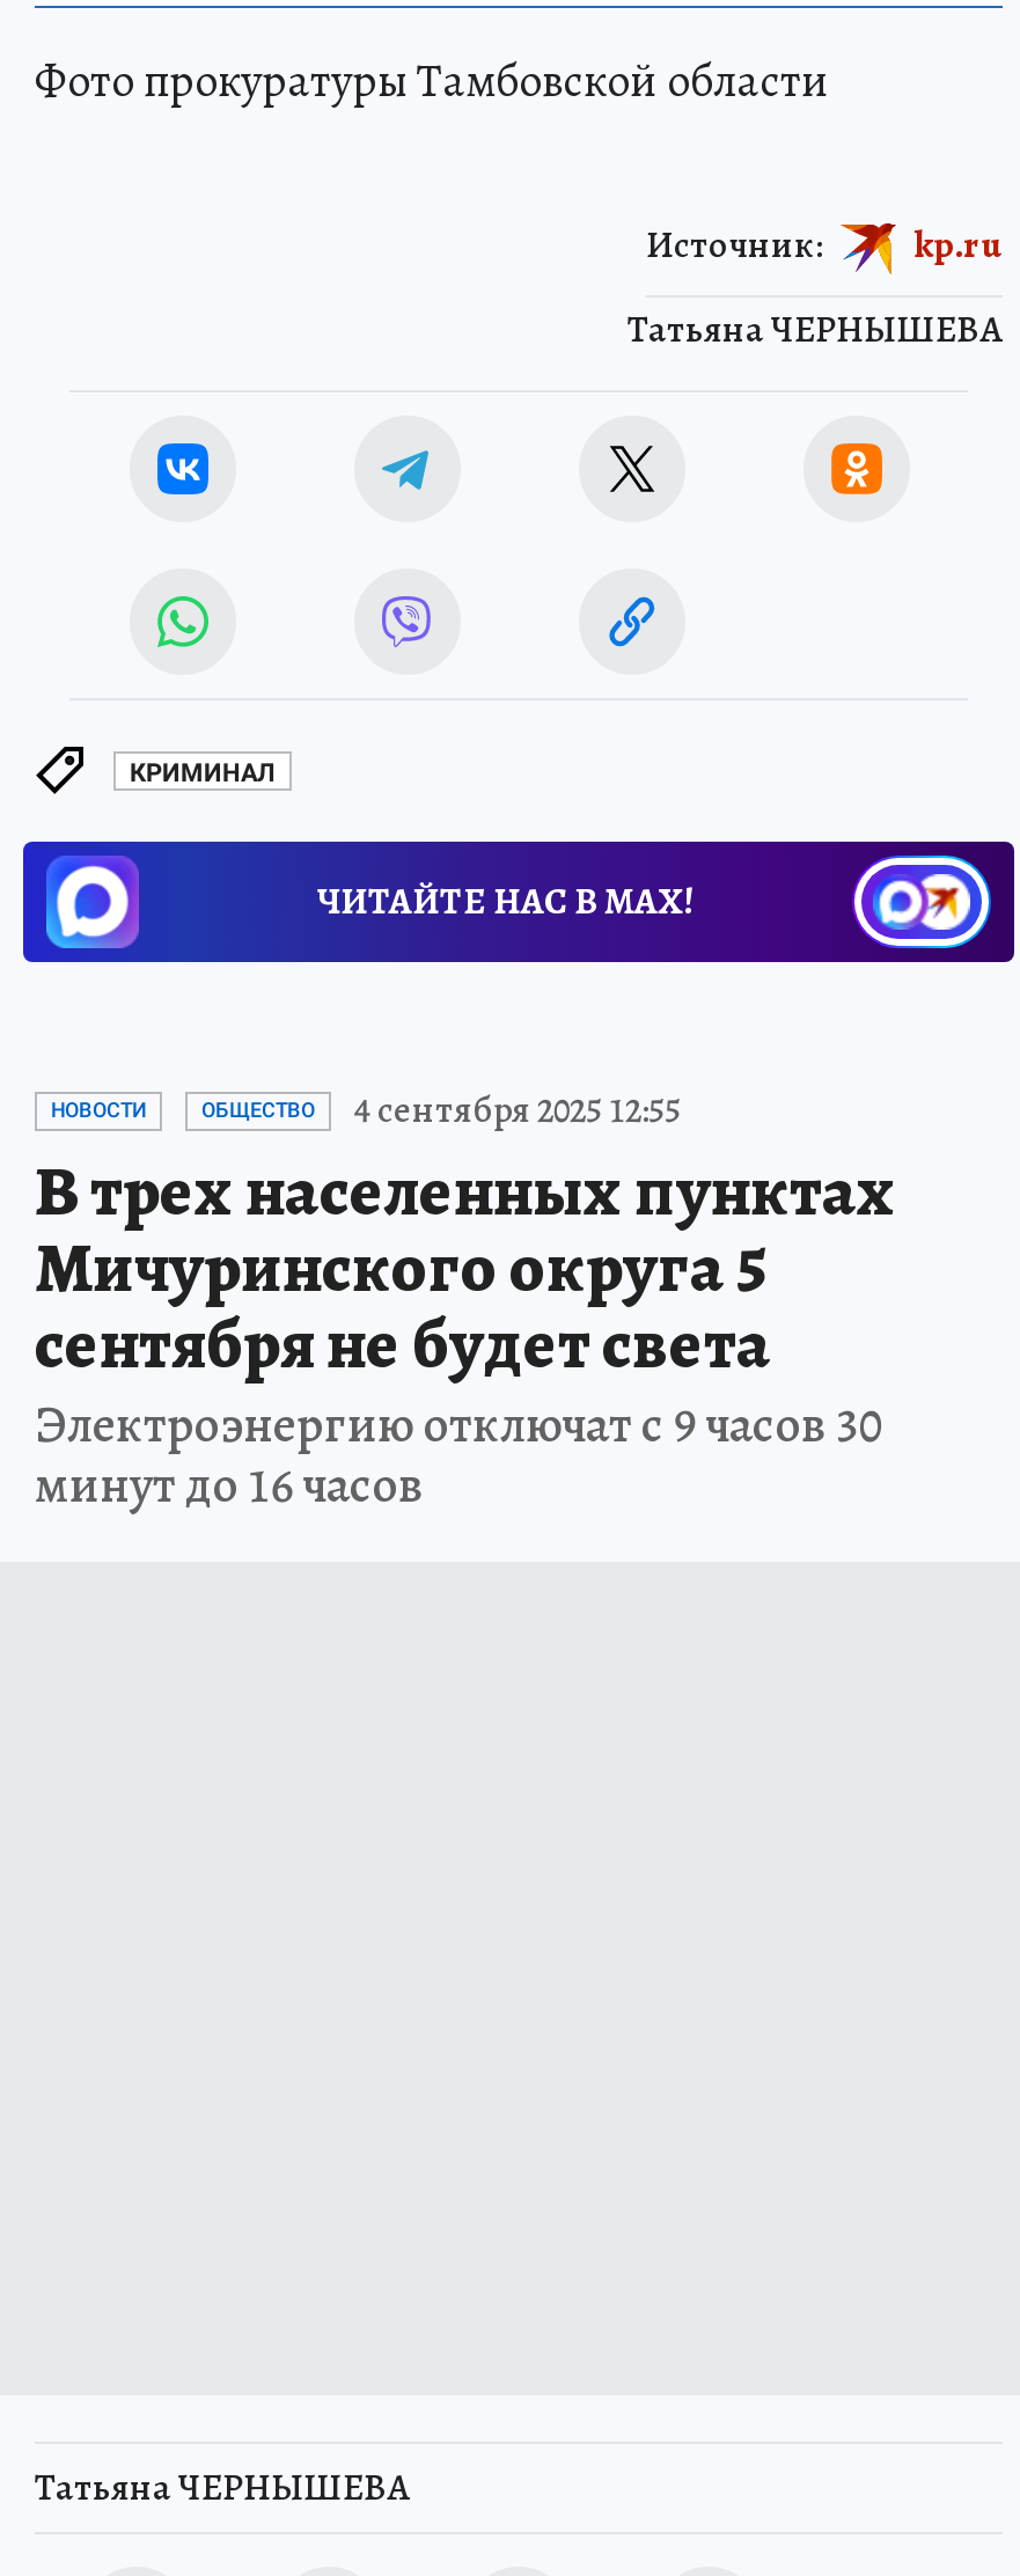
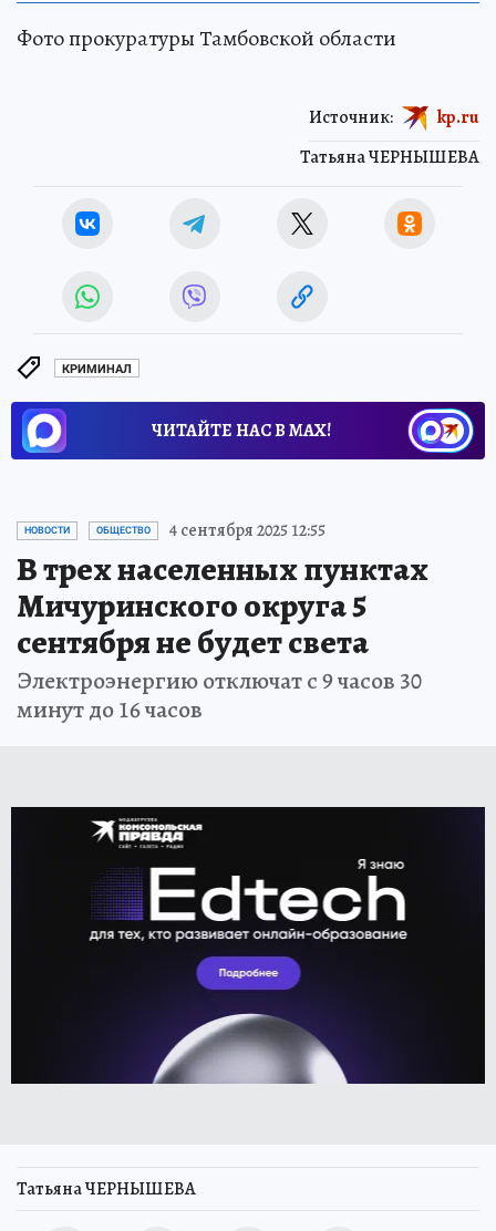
none -> [10,806,486,1085] [image]

